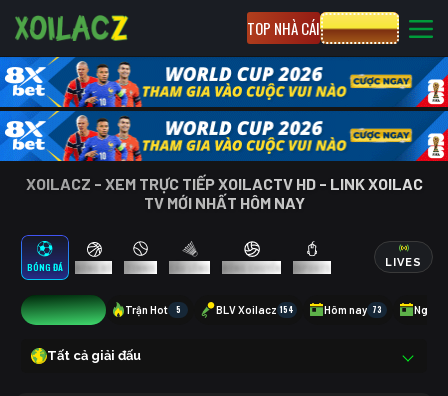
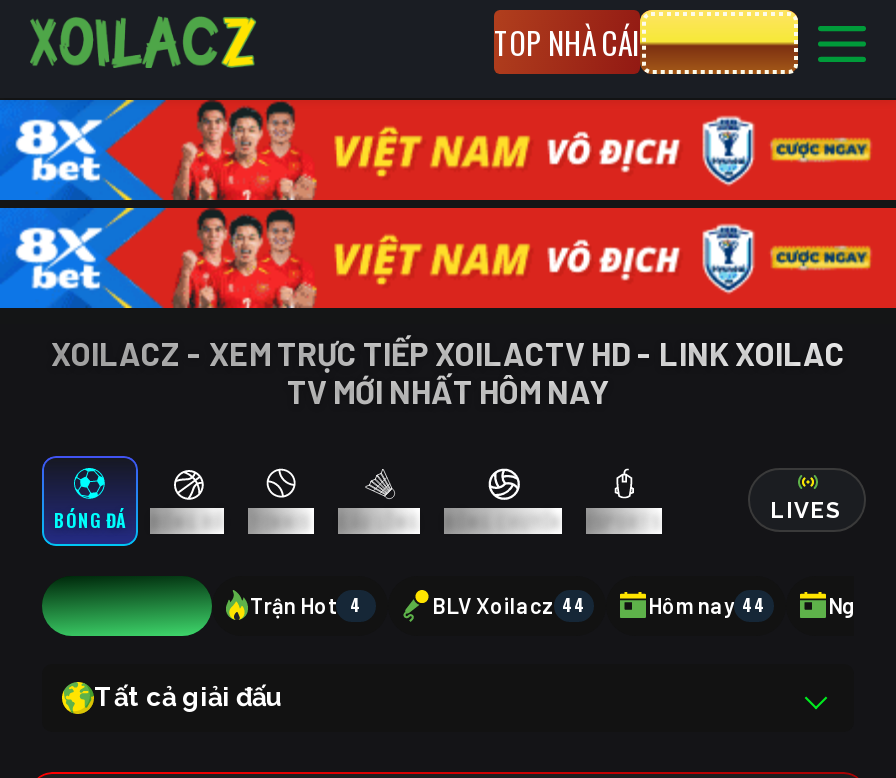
[4,56,445,162] [image] -> [10,98,890,310] [image]
[125,302,382,315] Trận Hot | 5 | BLV Xoilacz 154 | Hôm nay 73 -> [250,591,766,617] Trận Hot 4 | BLV Xoilacz 44 | Hôm nay 44

